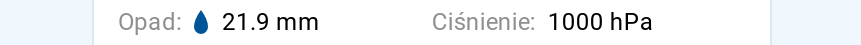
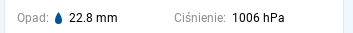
[118,8,320,36] Opad: 21.9 mm -> [17,11,118,25] Opad: 22.8 mm
[432,8,654,36] Ciśnienie: 1000 hPa -> [174,11,285,25] Ciśnienie: 1006 hPa

